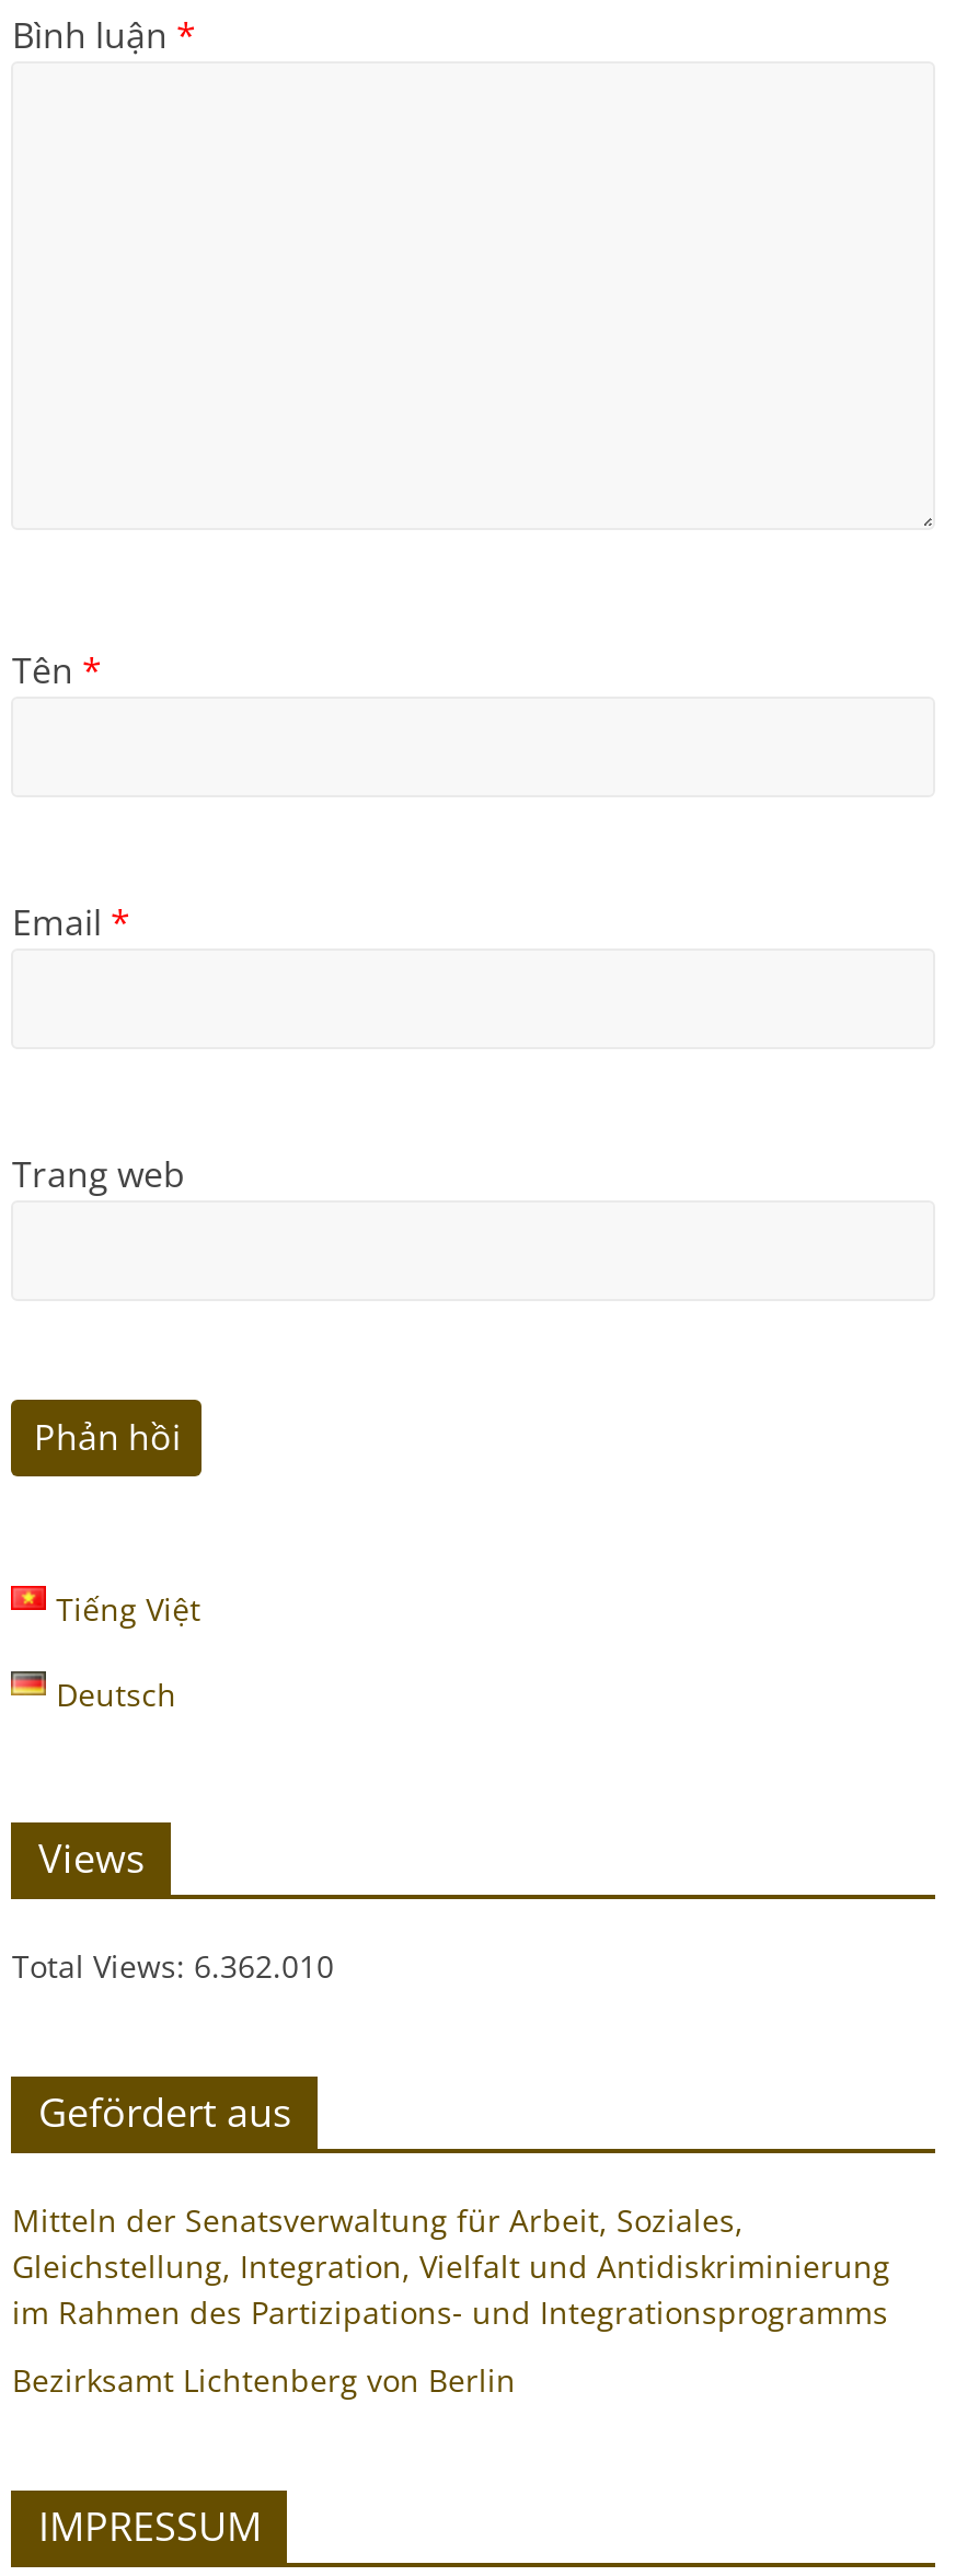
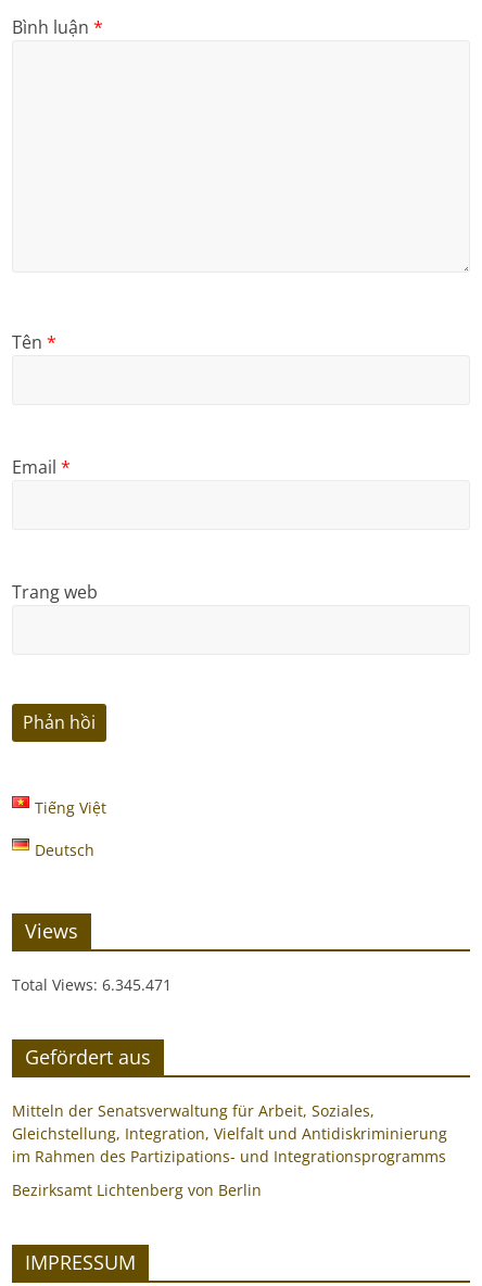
[12,1945,334,1986] Total Views: 6.362.010 -> [12,974,172,995] Total Views: 6.345.471

